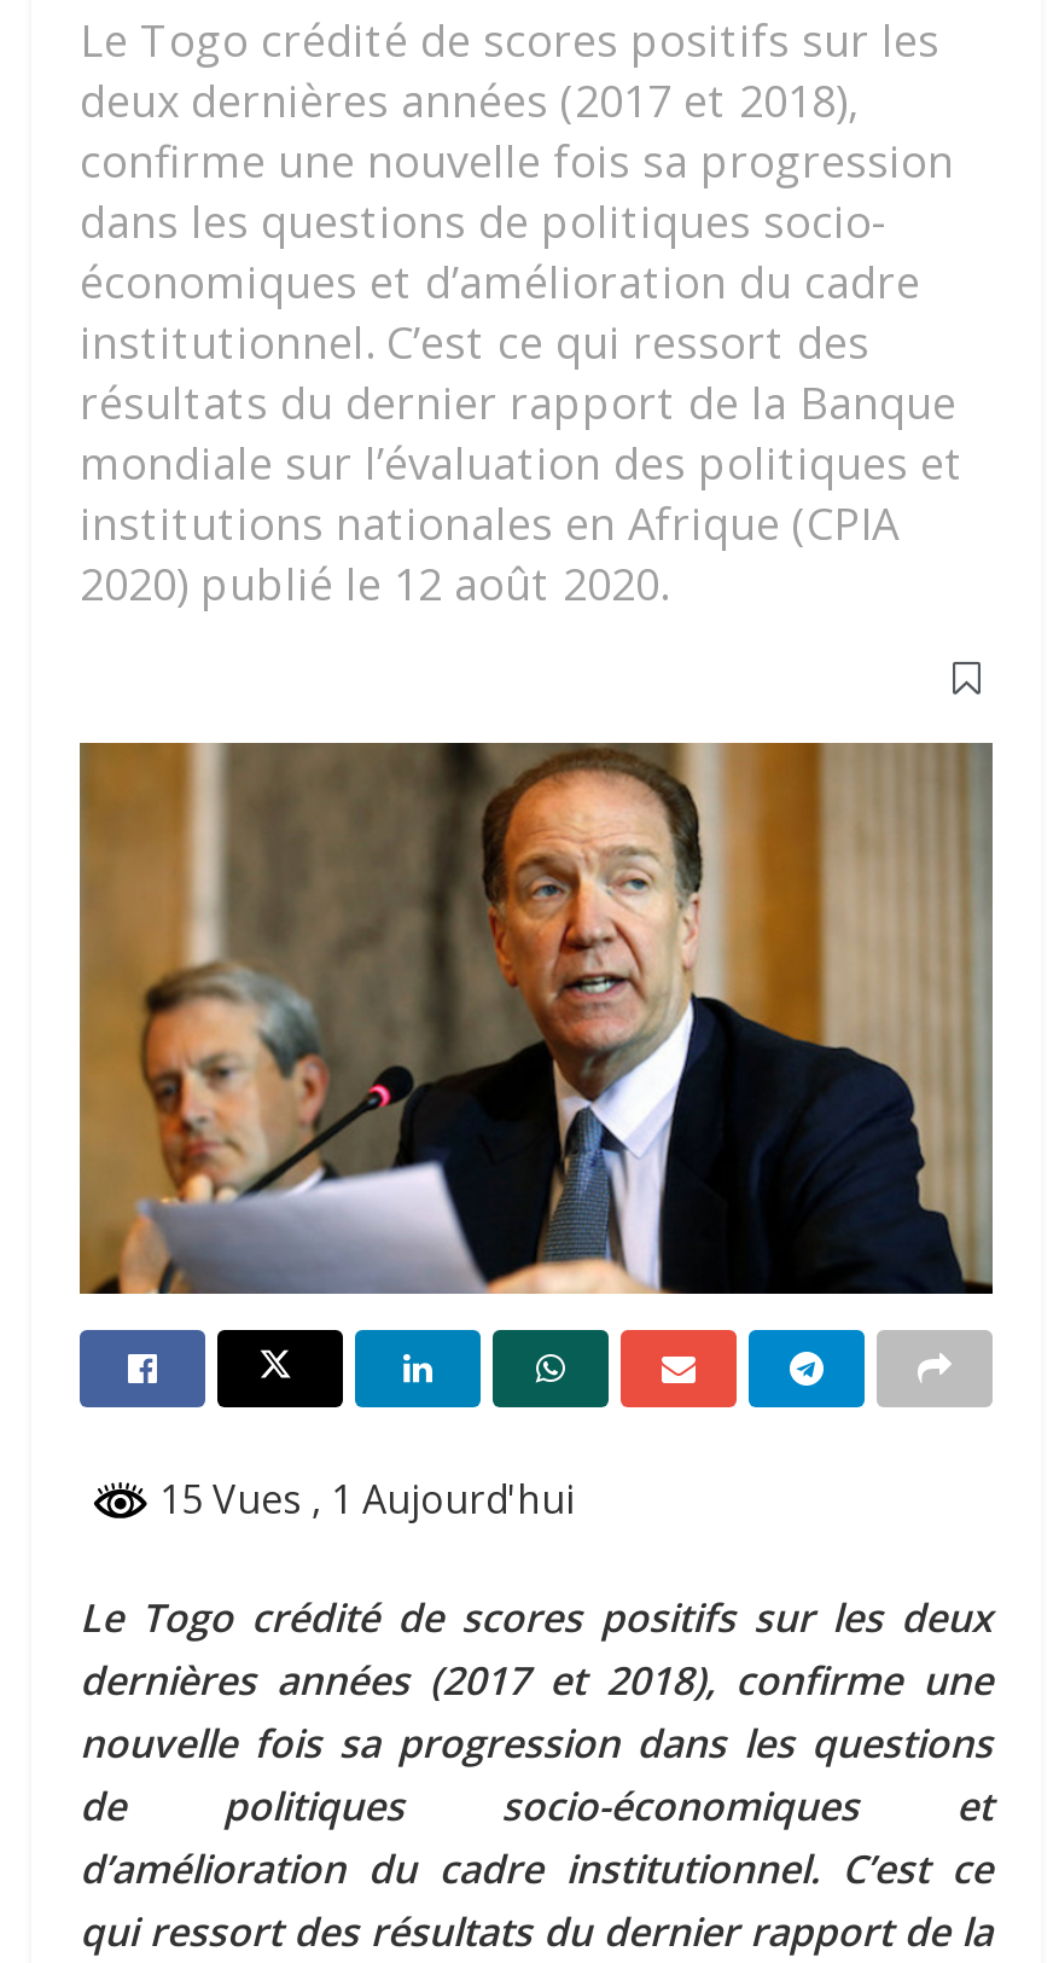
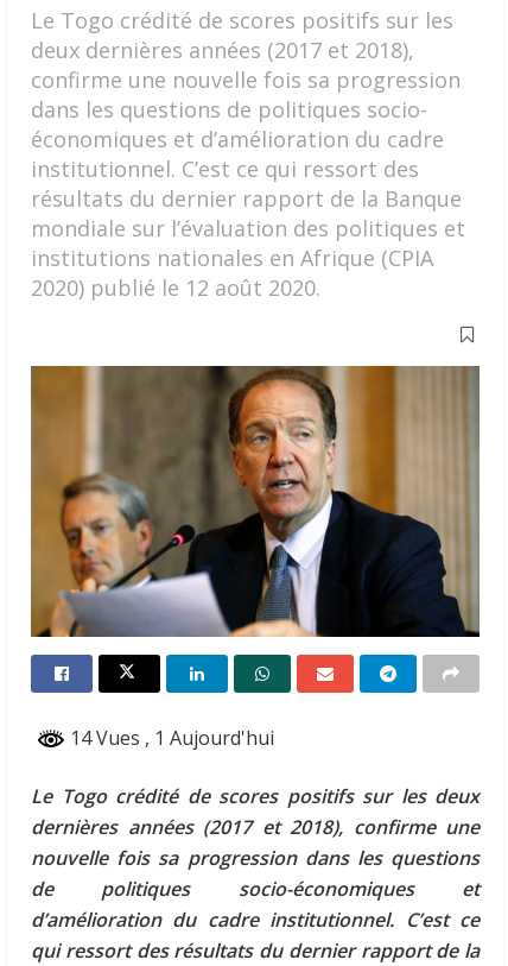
[150,1473,575,1526] 15 Vues, 1 Aujourd'hui -> [65,725,274,751] 14 Vues, 1 Aujourd'hui

